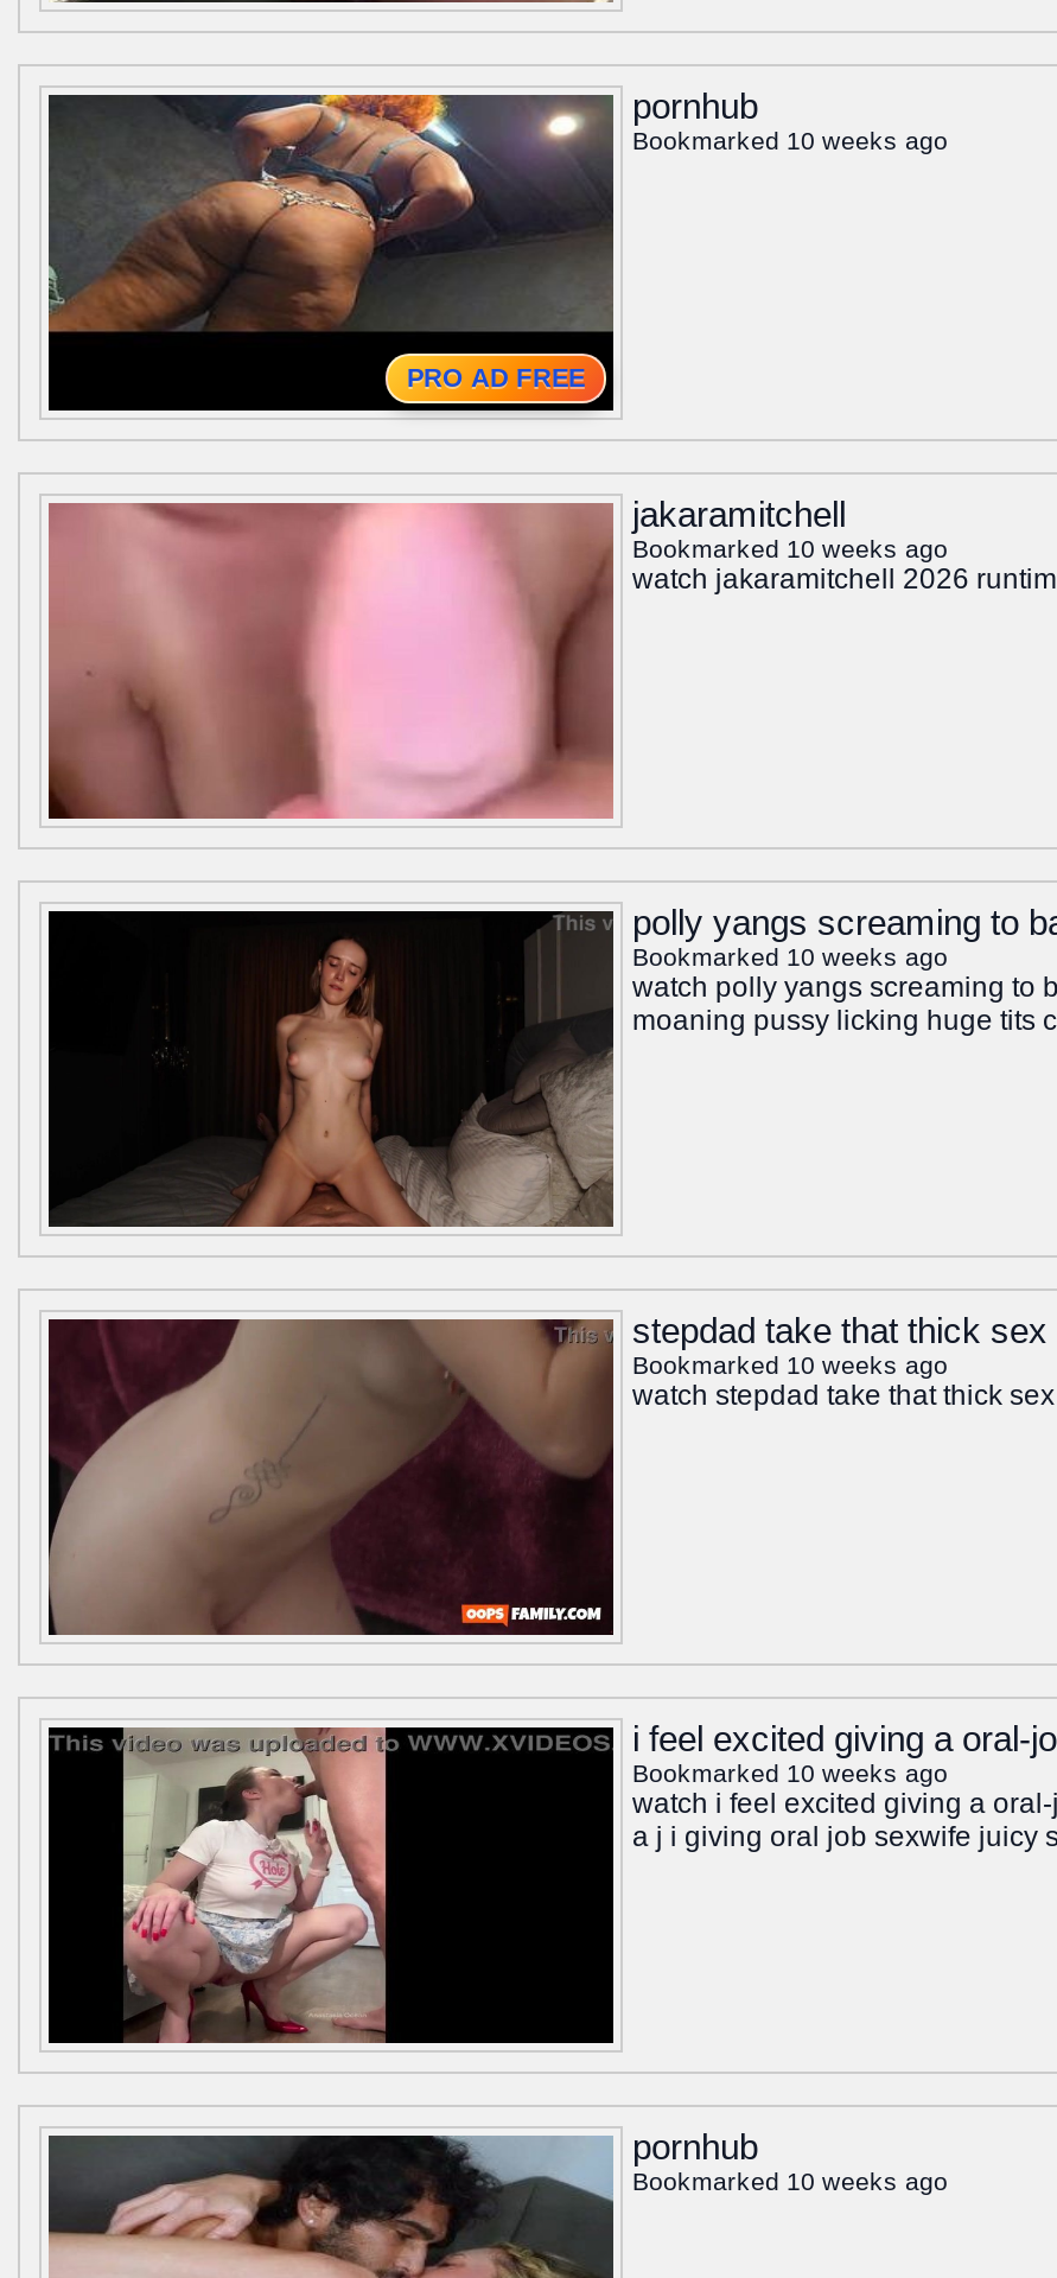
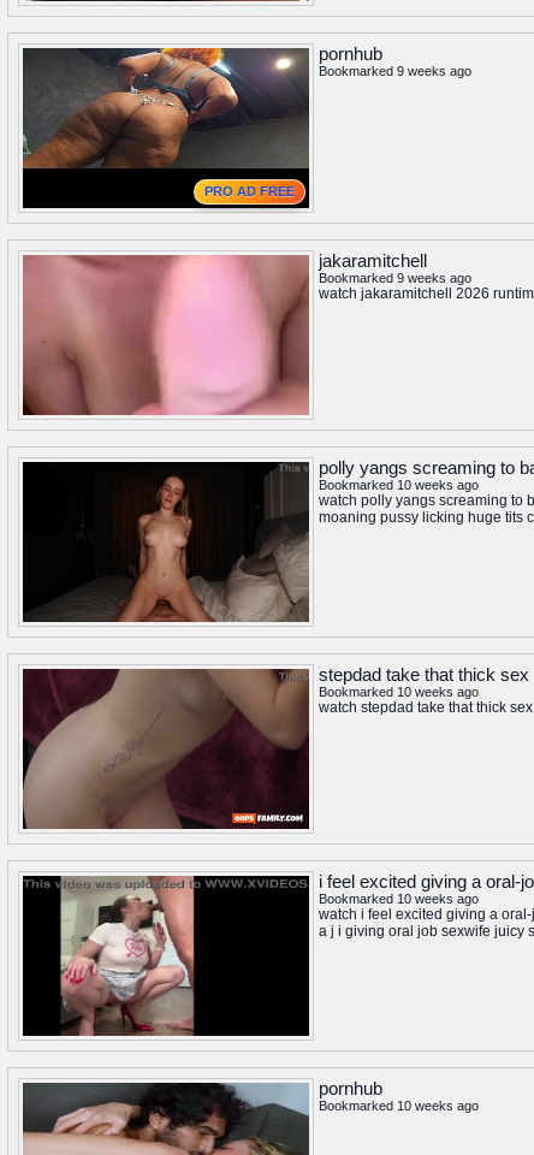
[632,126,948,154] Bookmarked 10 weeks ago -> [319,64,471,78] Bookmarked 9 weeks ago
[632,534,948,562] Bookmarked 10 weeks ago -> [319,271,471,285] Bookmarked 9 weeks ago

